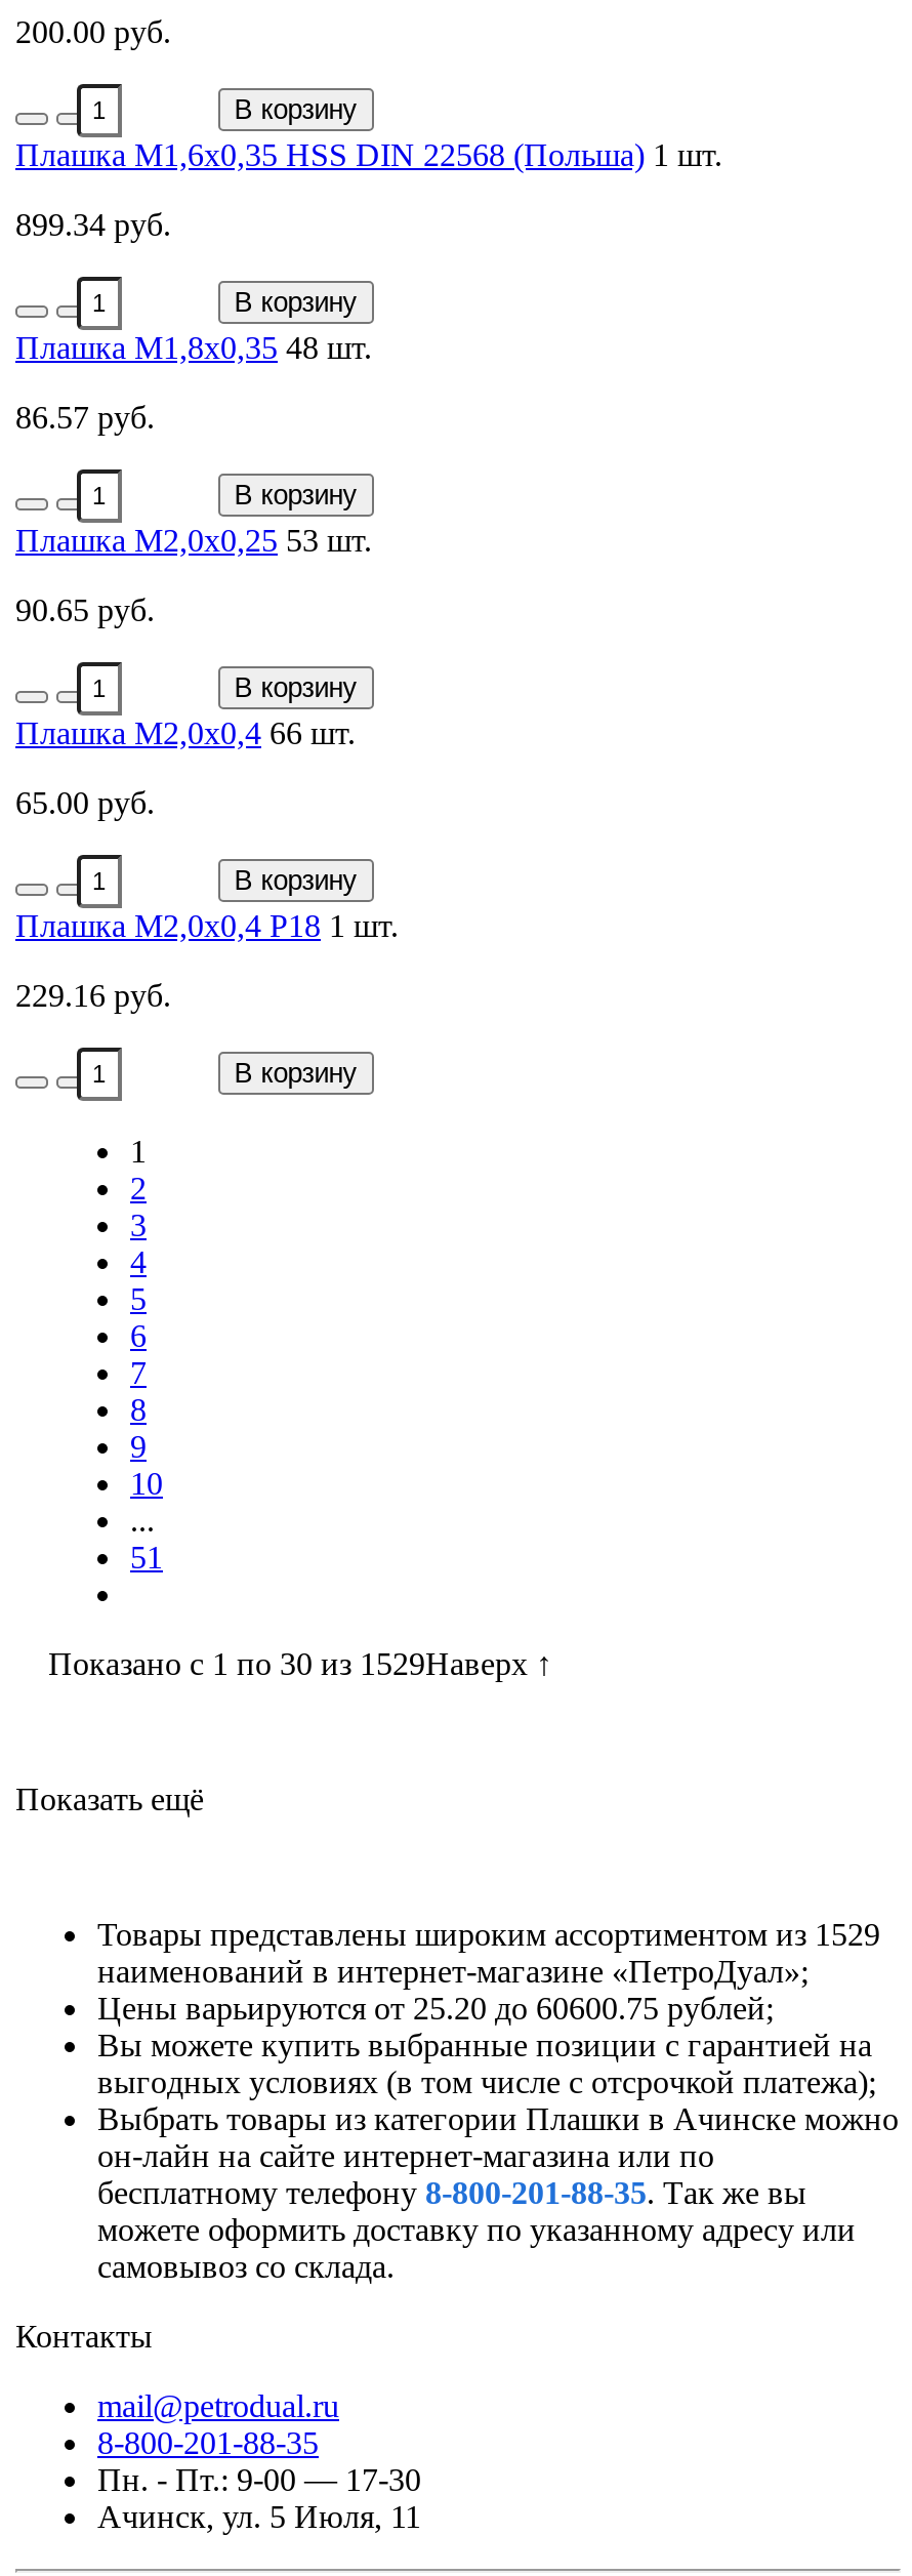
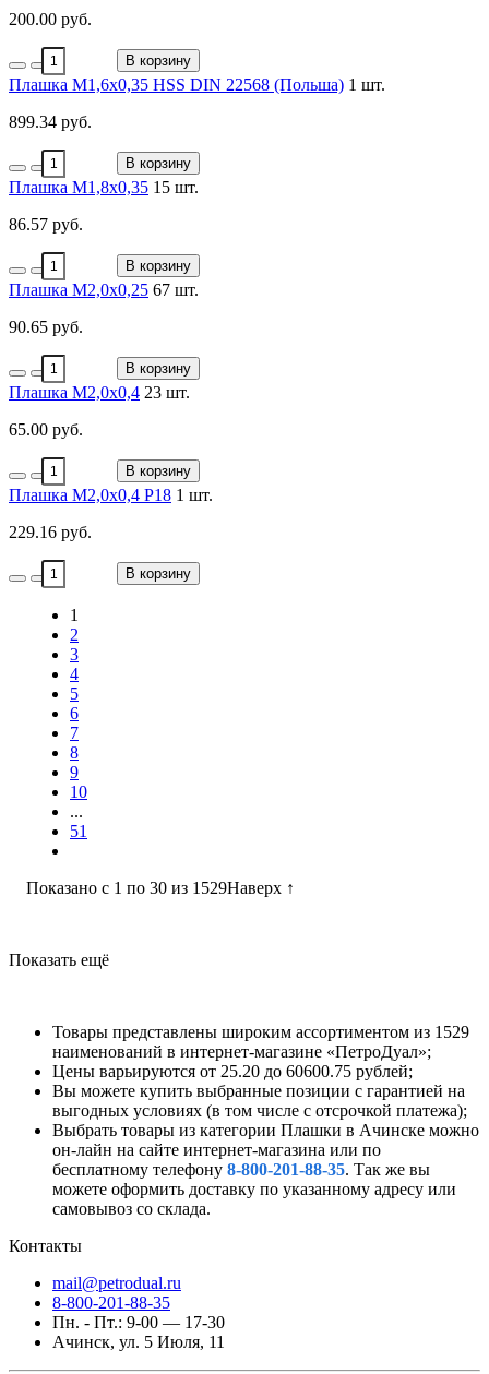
[15,330,372,365] Плашка М1,8х0,35 48 шт. -> [9,178,199,196] Плашка М1,8х0,35 15 шт.
[15,523,372,557] Плашка М2,0х0,25 53 шт. -> [9,280,199,299] Плашка М2,0х0,25 67 шт.
[15,715,356,750] Плашка М2,0х0,4 66 шт. -> [9,383,190,402] Плашка М2,0х0,4 23 шт.

